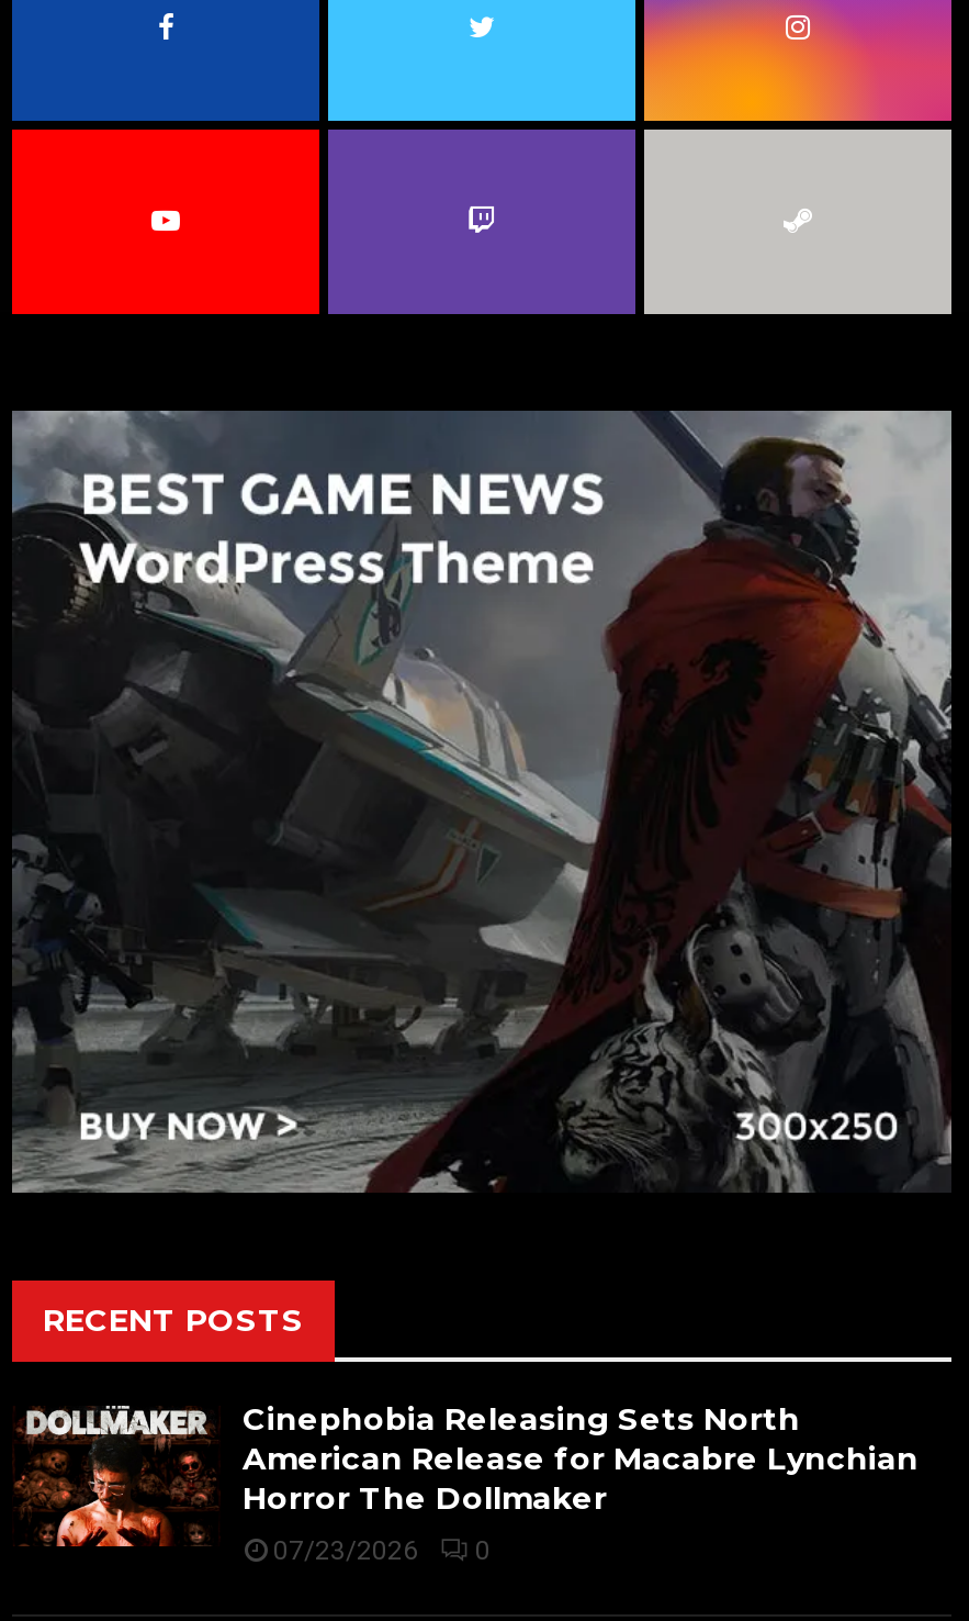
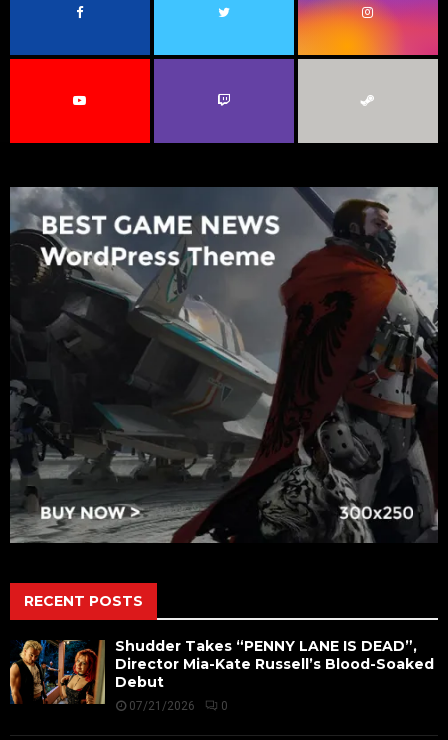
[12,1400,919,1567] [image] | Cinephobia Releasing Sets North | American Release for Macabre Lynchian | Horror The Dollmaker | 07/23/2026 -> [9,637,434,713] [image] | Shudder Takes “PENNY LANE IS DEAD”, | Director Mia-Kate Russell’s Blood-Soaked | Debut | 07/21/2026

